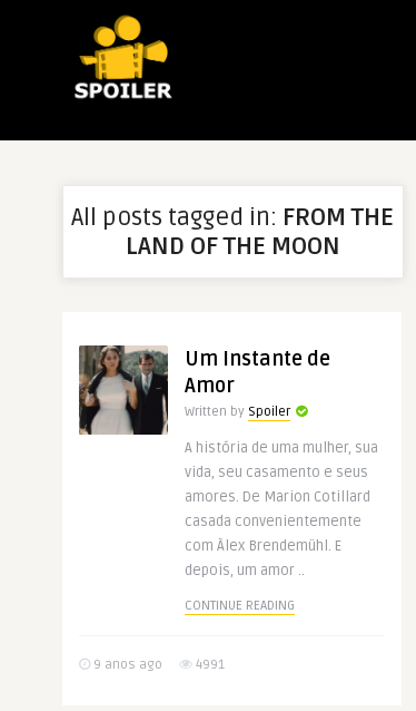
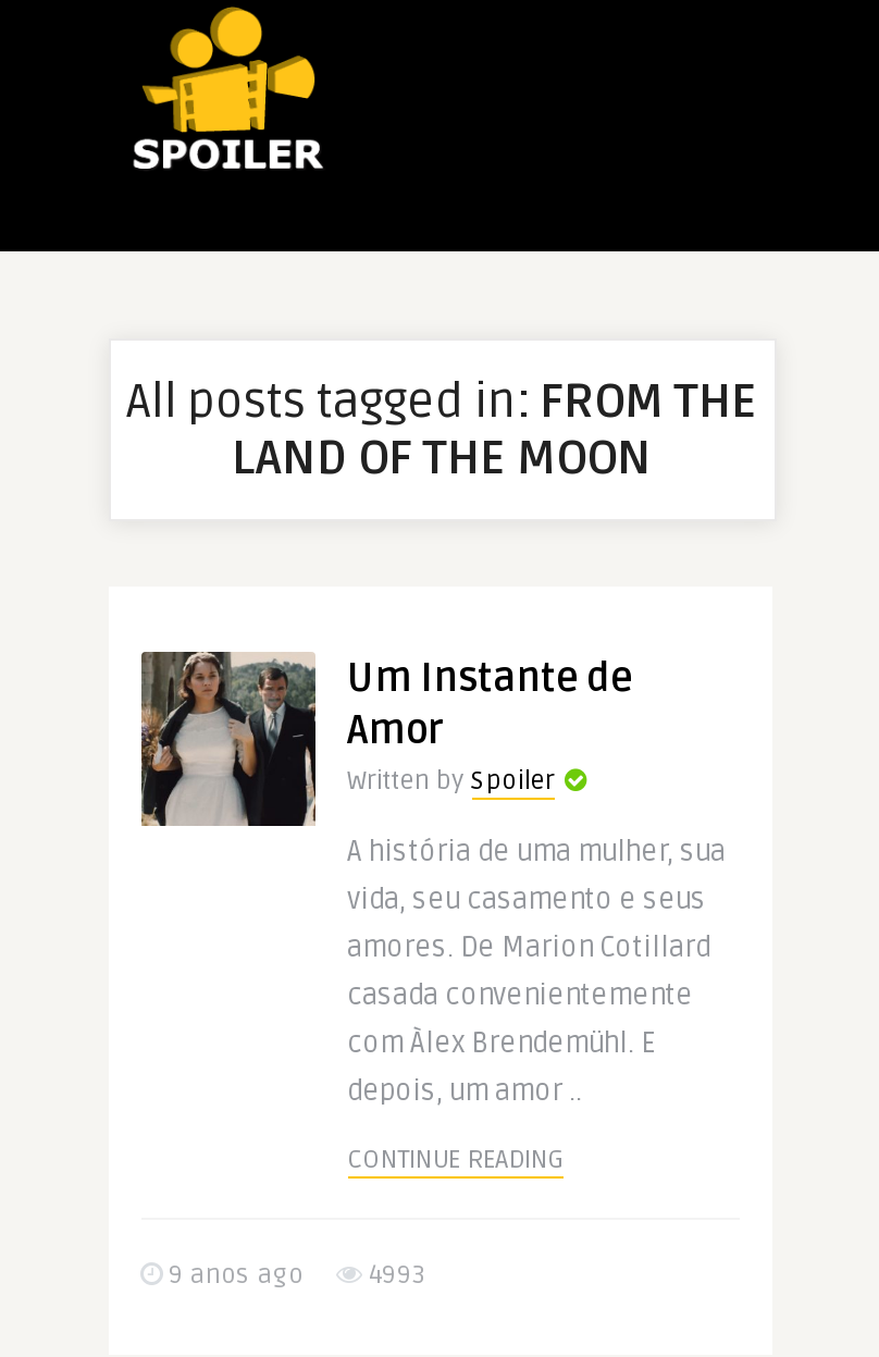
[90,656,224,673] 9 anos ago 4991 -> [162,1259,425,1292] 9 anos ago 4993

